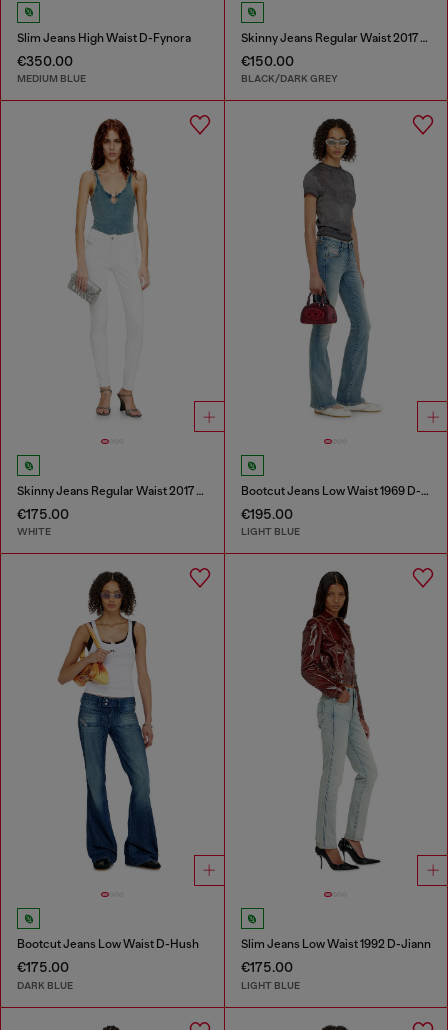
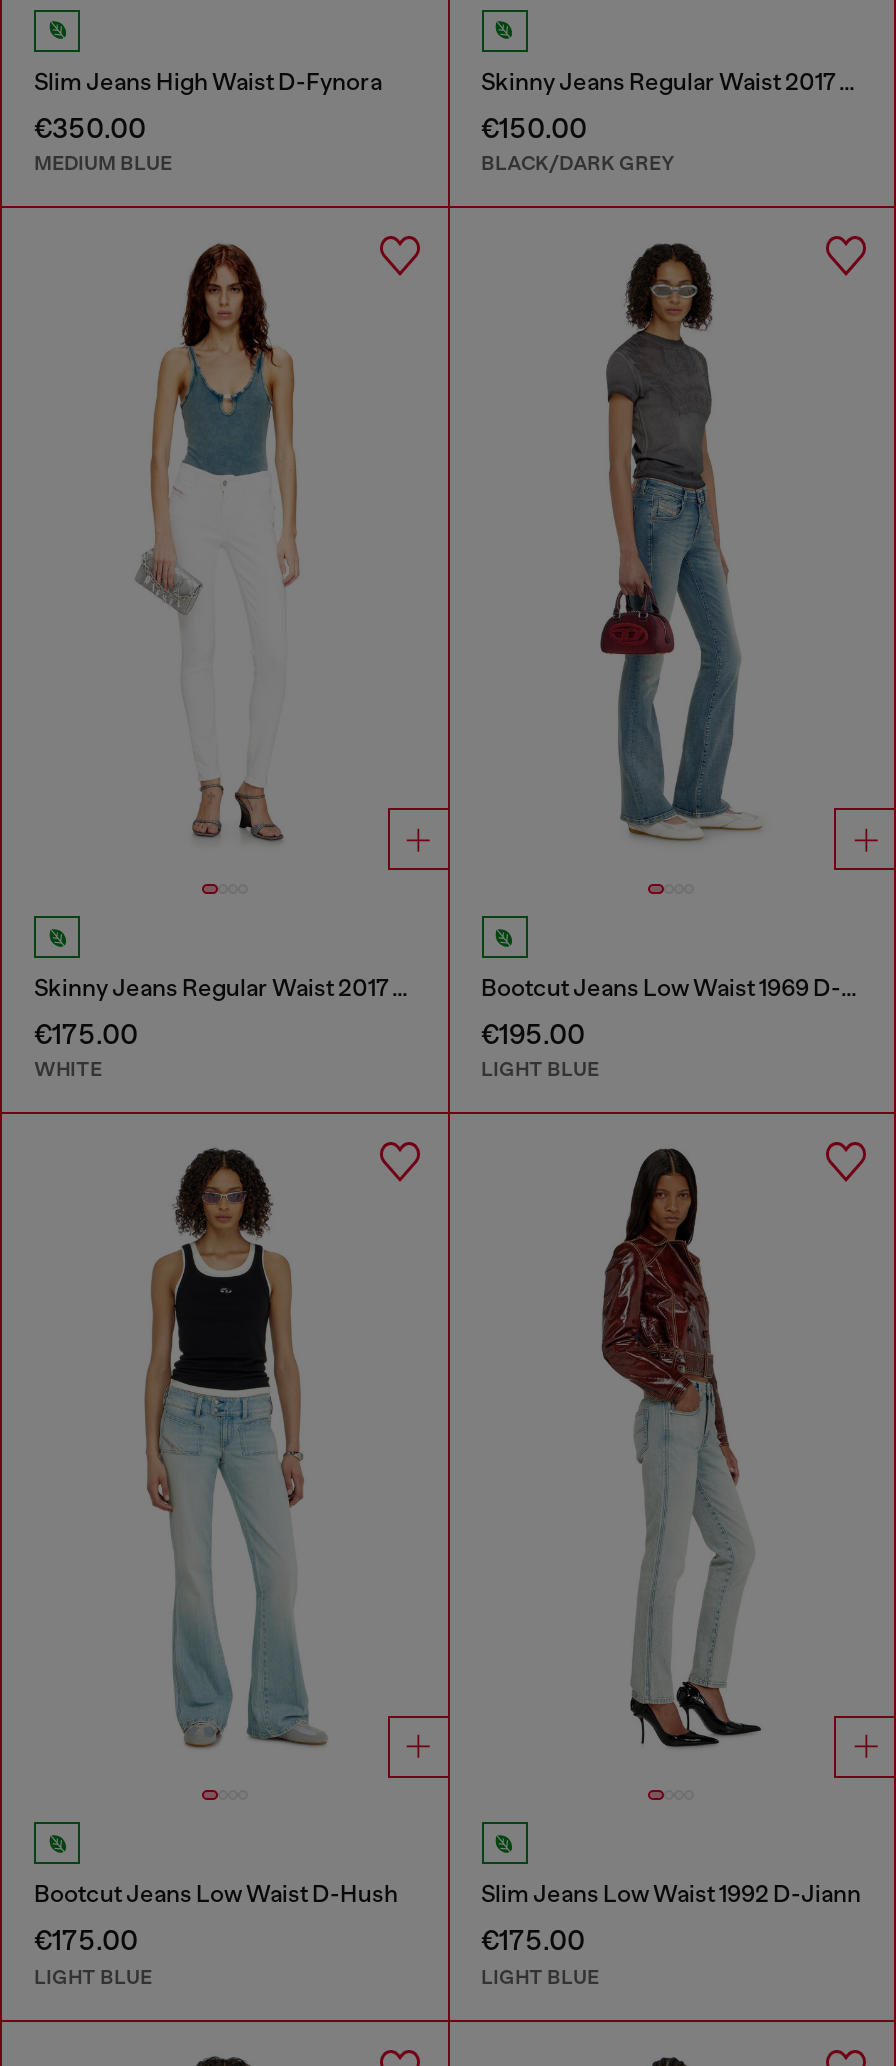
[57,619,163,870] [image] -> [116,1242,328,1746] [image]
[17,979,73,992] DARK BLUE -> [34,1963,152,1989] LIGHT BLUE

